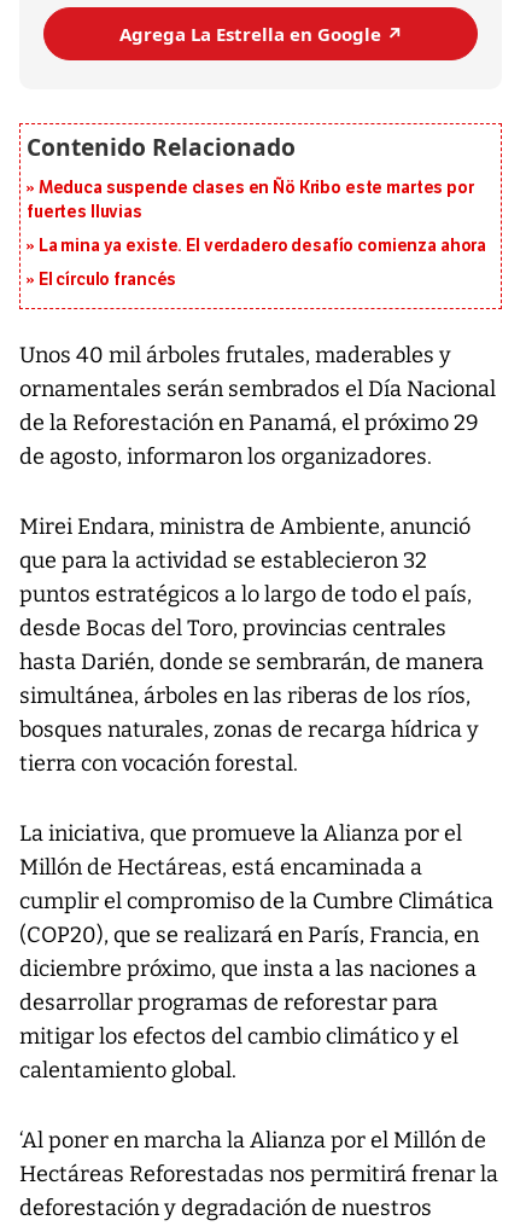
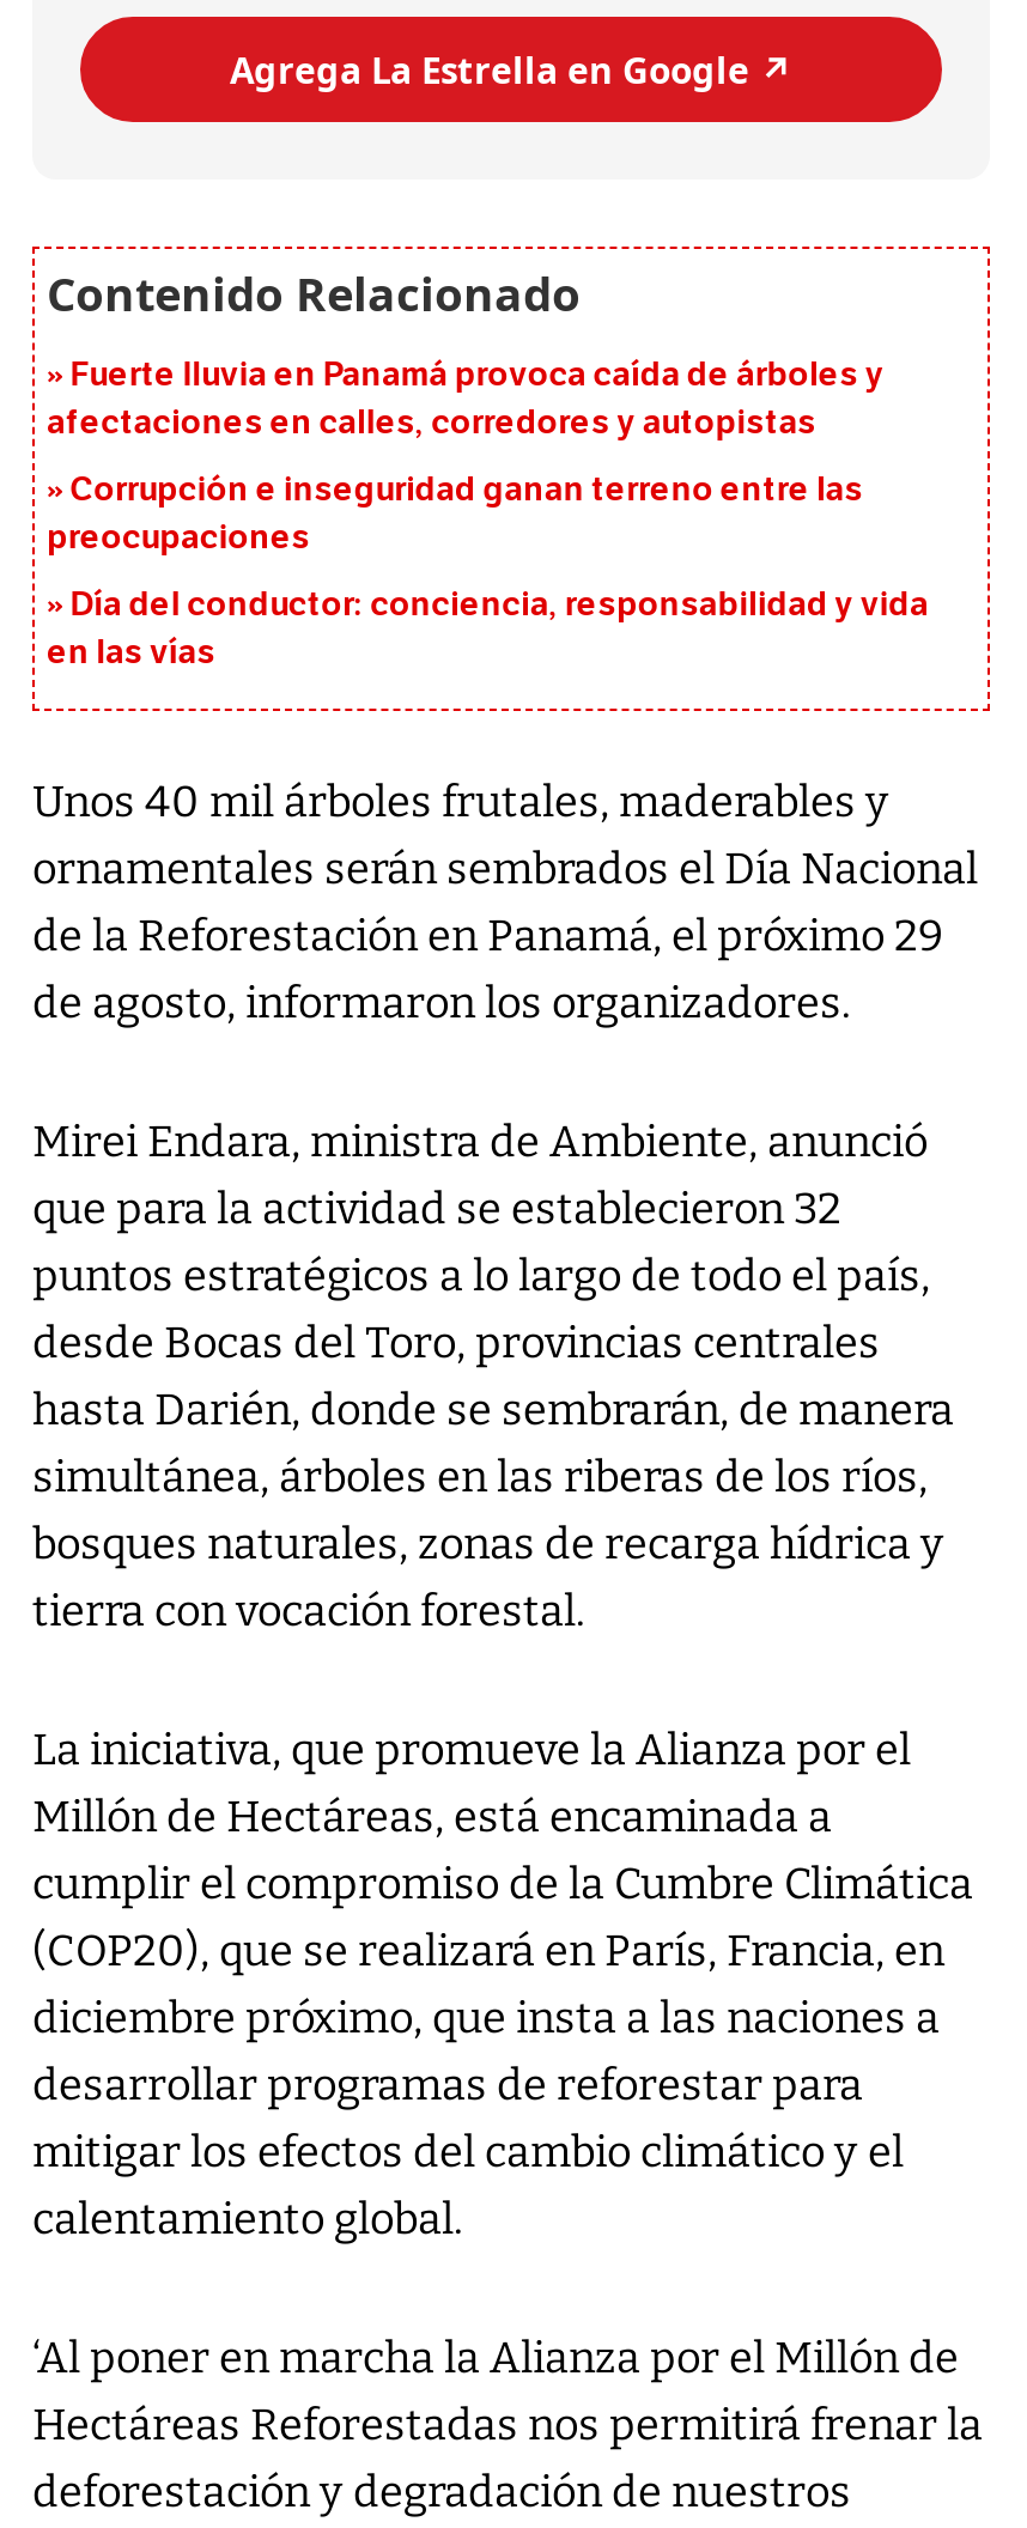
[27,178,474,223] Meduca suspende clases en Ñö Kribo este martes por | fuertes lluvias -> [47,355,884,444] Fuerte lluvia en Panamá provoca caída de árboles y | afectaciones en calles, corredores y autopistas
[38,236,486,257] La mina ya existe. El verdadero desafío comienza ahora -> [47,470,863,559] Corrupción e inseguridad ganan terreno entre las | preocupaciones
[38,270,176,290] El círculo francés -> [47,585,928,674] Día del conductor: conciencia, responsabilidad y vida | en las vías

